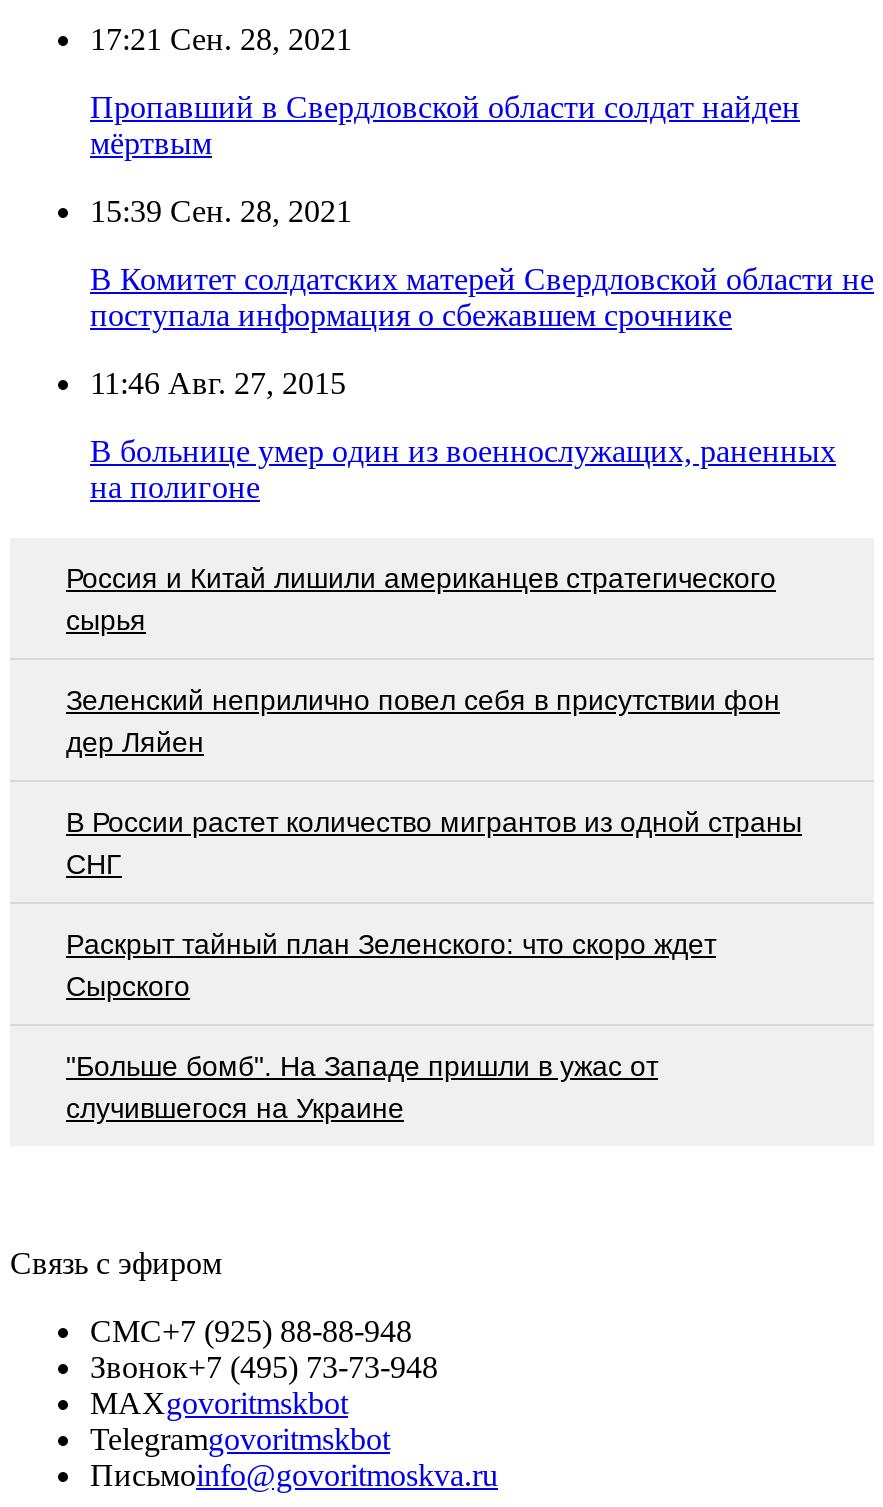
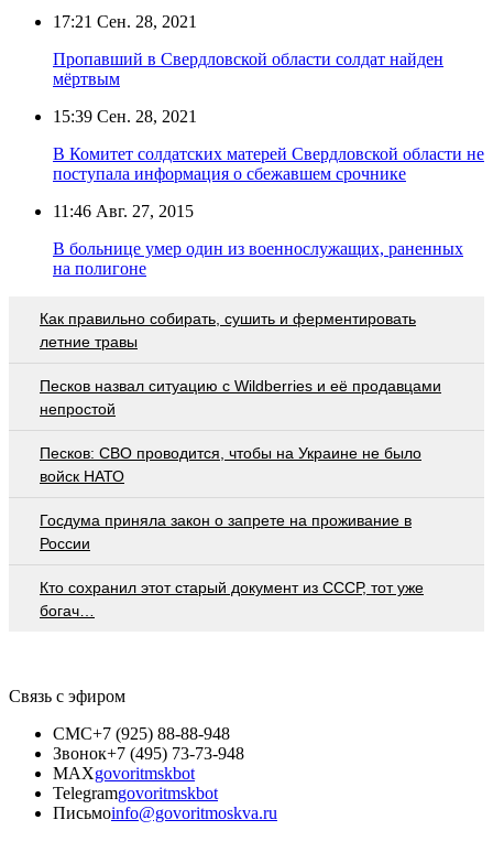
[66,561,776,635] Россия и Китай лишили американцев стратегического | сырья -> [40,309,416,350] Как правильно собирать, сушить и ферментировать | летние травы
[66,683,780,757] Зеленский неприлично повел cебя в присутствии фон | дер Ляйен -> [40,377,441,417] Песков назвал ситуацию с Wildberries и её продавцами | непростой
[66,805,802,879] В России растет количество мигрантов из одной страны | СНГ -> [40,444,421,485] Песков: СВО проводится, чтобы на Украине не было | войск НАТО
[66,927,716,1001] Раскрыт тайный план Зеленского: что скоро ждет | Сырского -> [40,511,412,552] Госдума приняла закон о запрете на проживание в | России
[66,1049,658,1123] "Больше бомб". На Западе пришли в ужас от | случившегося на Украине -> [40,578,424,619] Кто сохранил этот старый документ из СССР, тот уже | богач…

